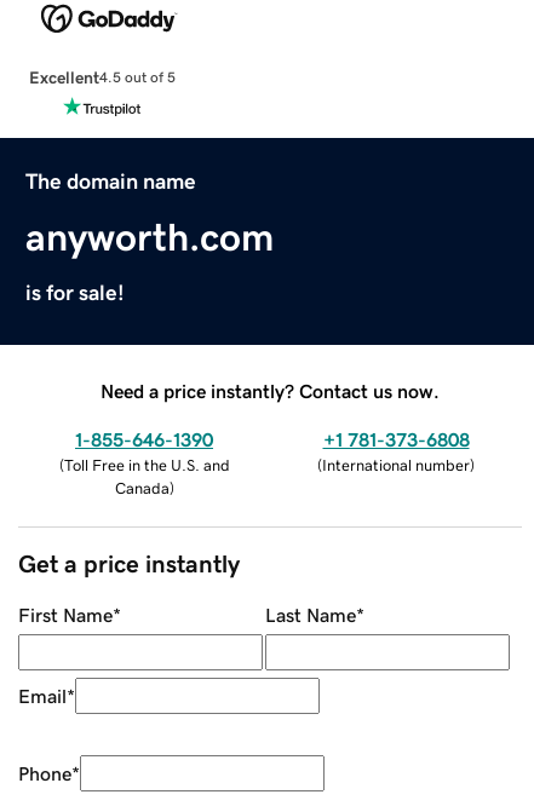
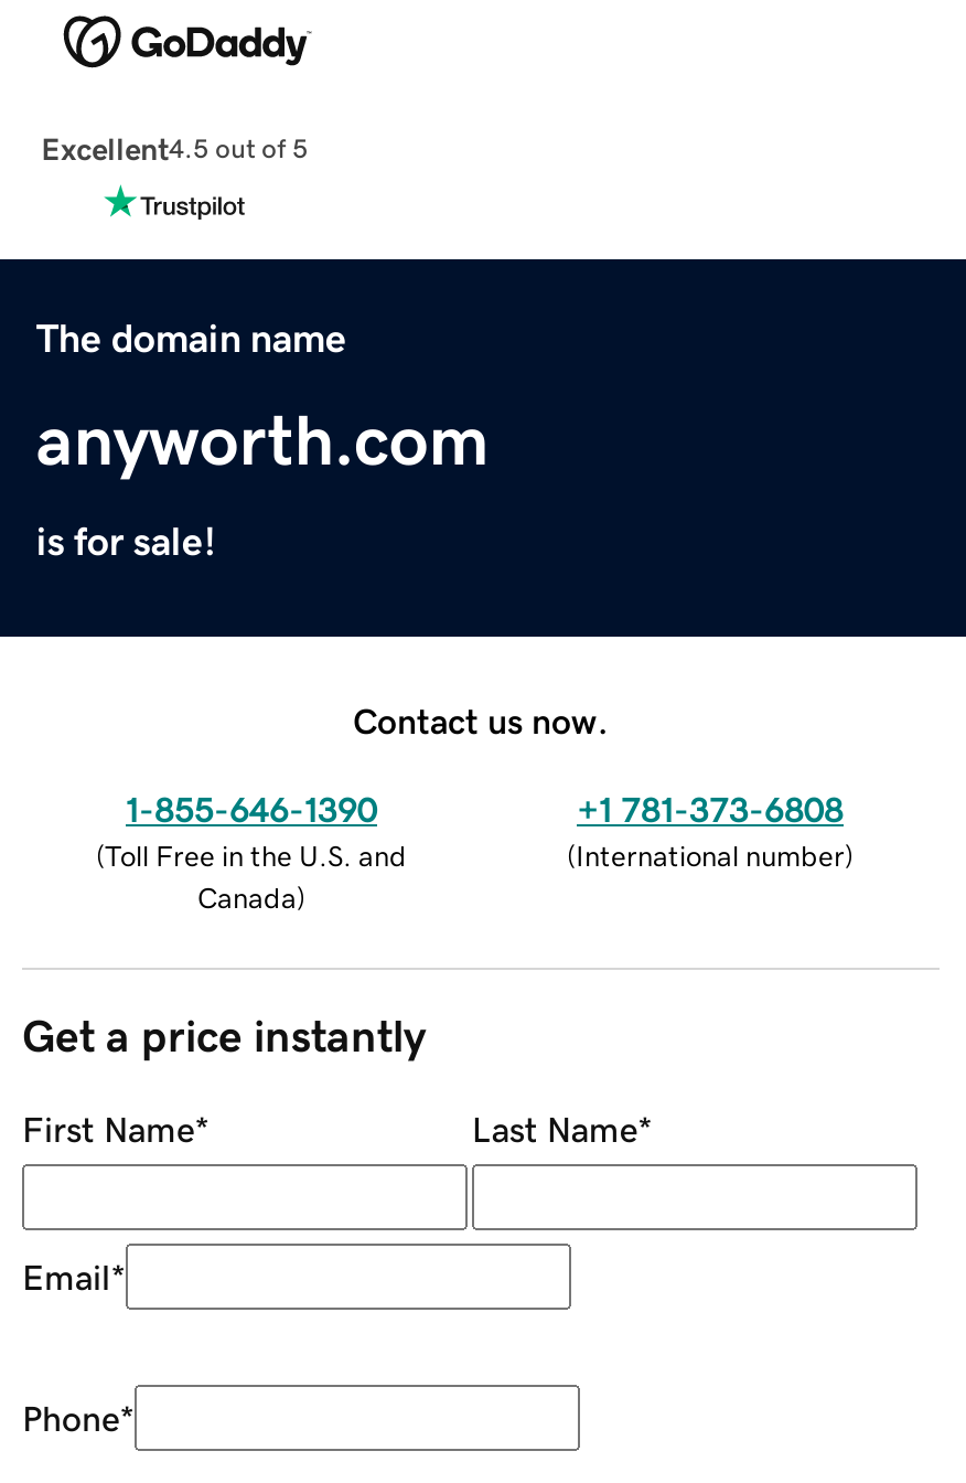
[101,381,440,400] Need a price instantly? Contact us now. -> [353,702,609,737] Contact us now.

